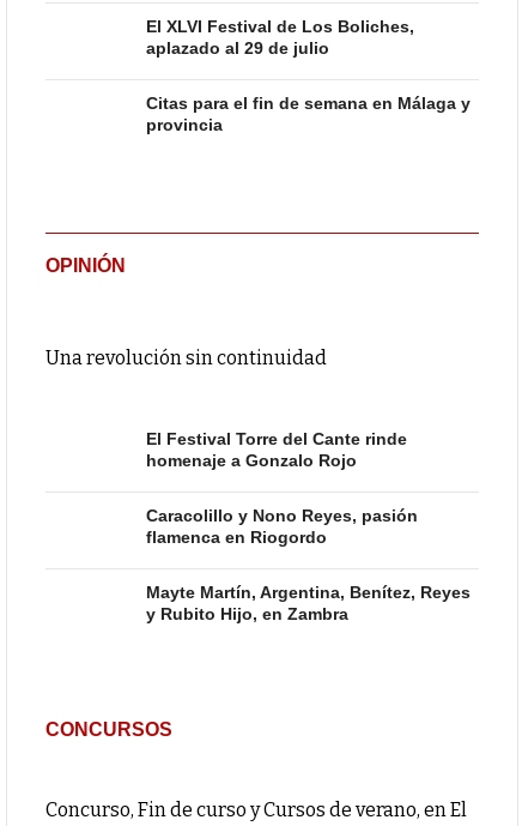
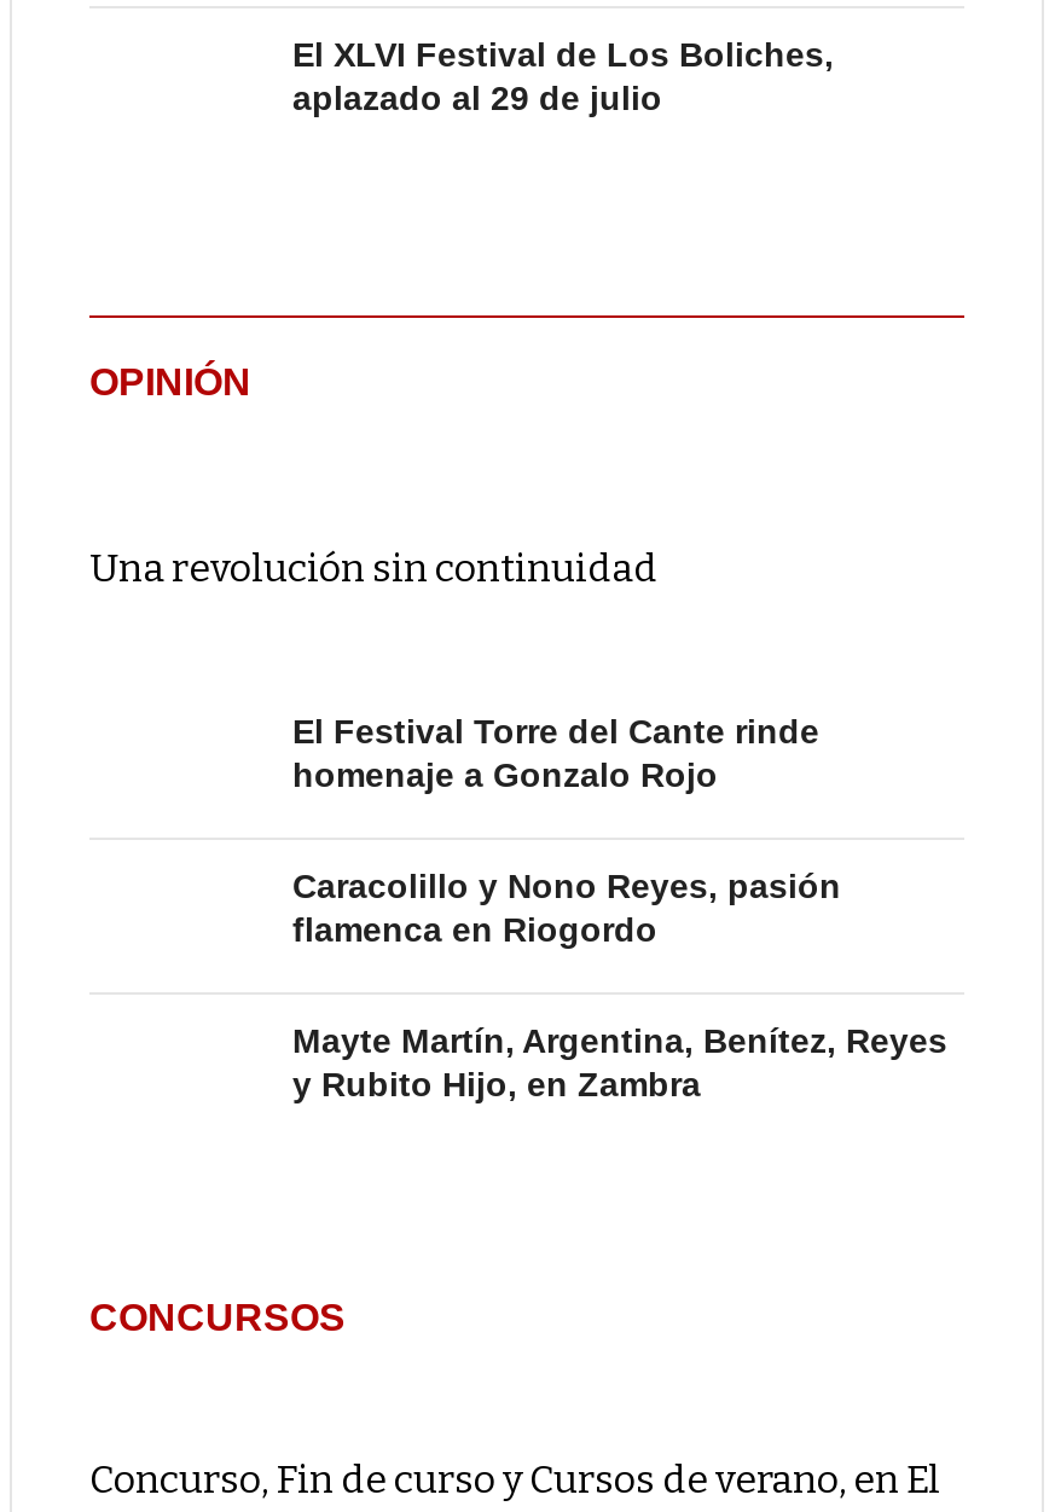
[146,94,471,134] Citas para el fin de semana en Málaga y | provincia -> none

